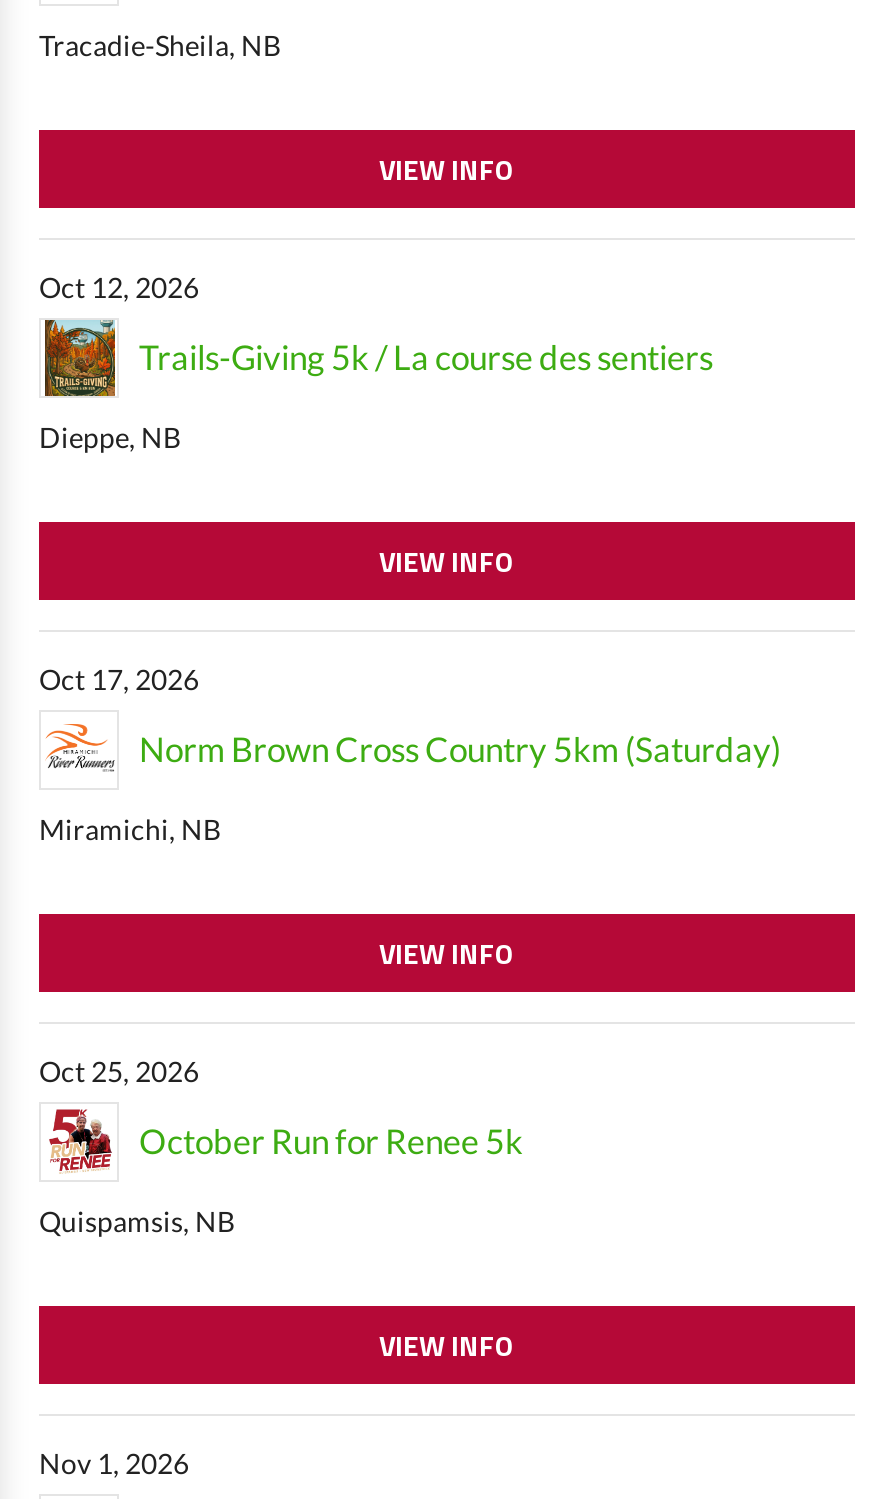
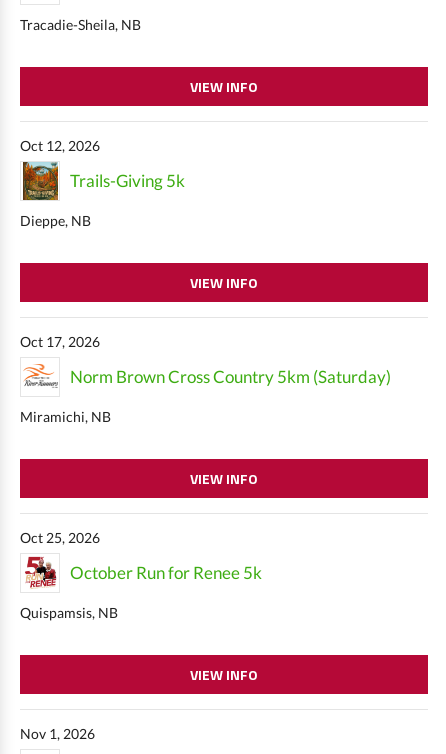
[139,336,713,378] Trails-Giving 5k / La course des sentiers -> [70,170,185,191] Trails-Giving 5k

